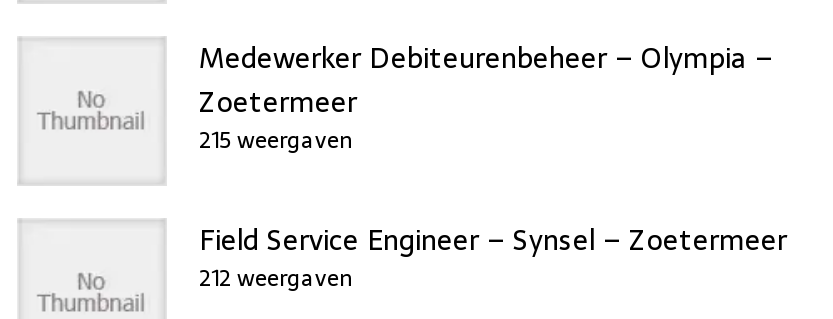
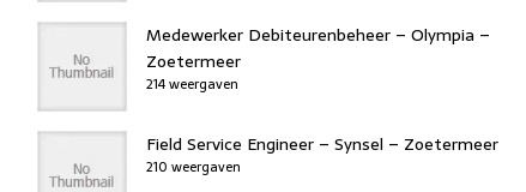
[199,122,353,158] 215 weergaven -> [146,73,238,95] 214 weergaven
[199,260,353,296] 212 weergaven -> [146,156,241,178] 210 weergaven

